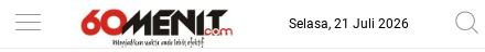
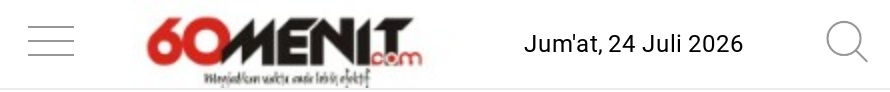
[289,16,409,31] Selasa, 21 Juli 2026 -> [524,30,744,58] Jum'at, 24 Juli 2026

